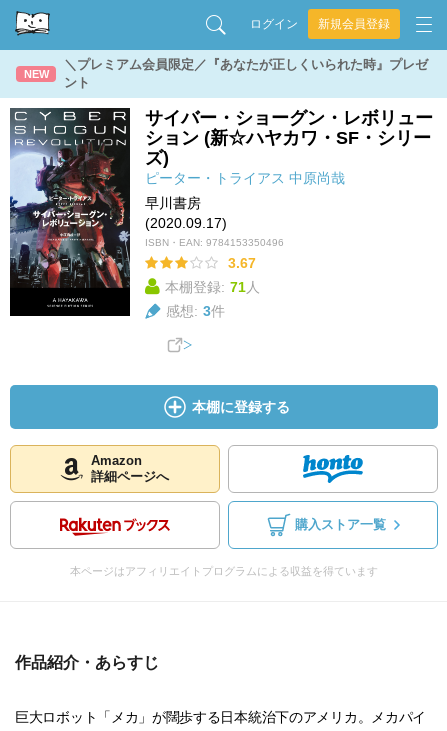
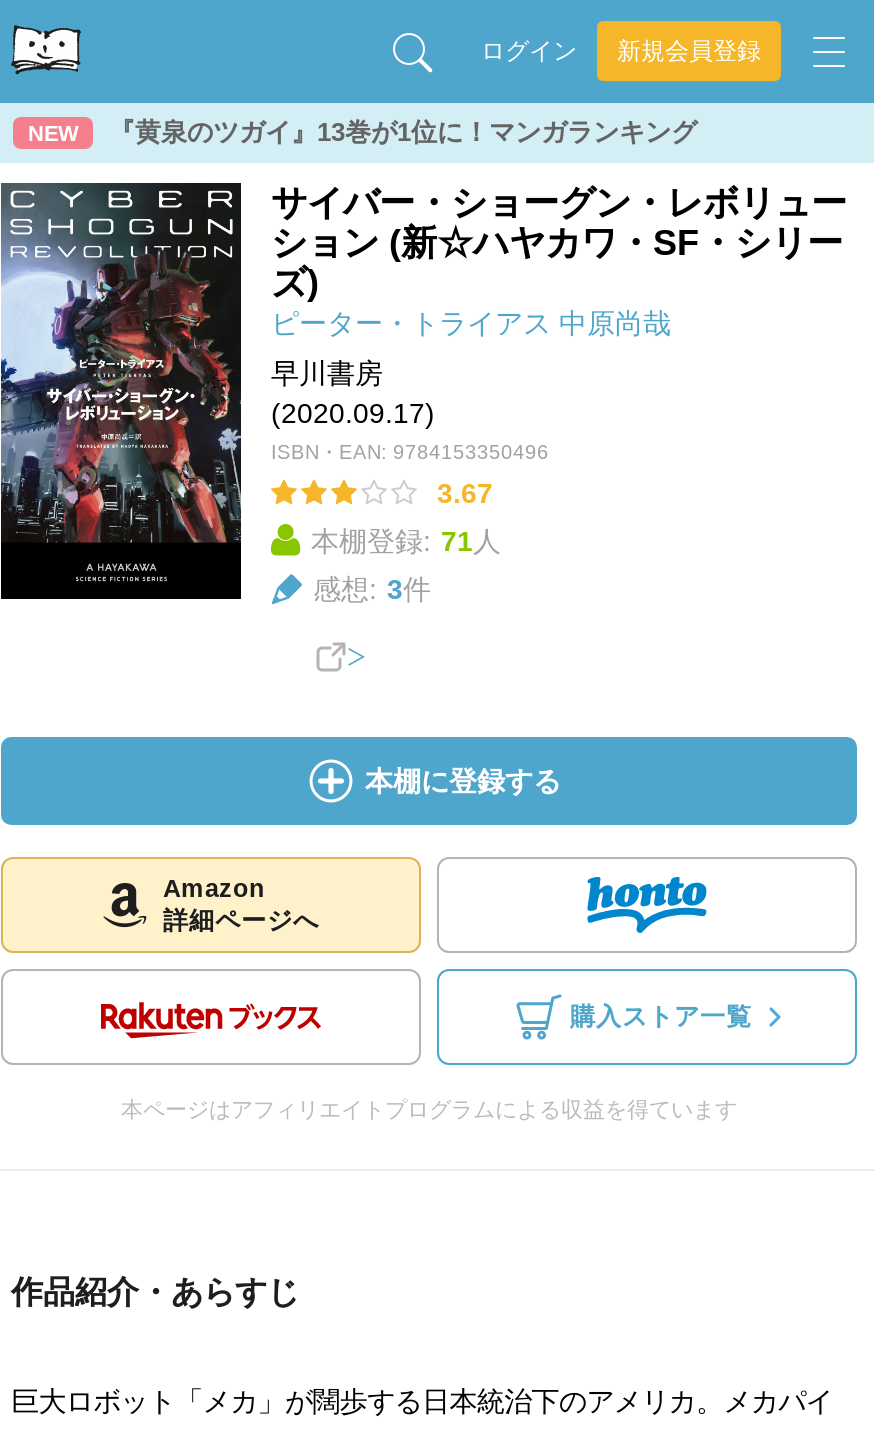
[64,57,428,90] ＼プレミアム会員限定／『あなたが正しくいられた時』プレゼ | ント -> [109,117,697,147] 『黄泉のツガイ』13巻が1位に！マンガランキング

